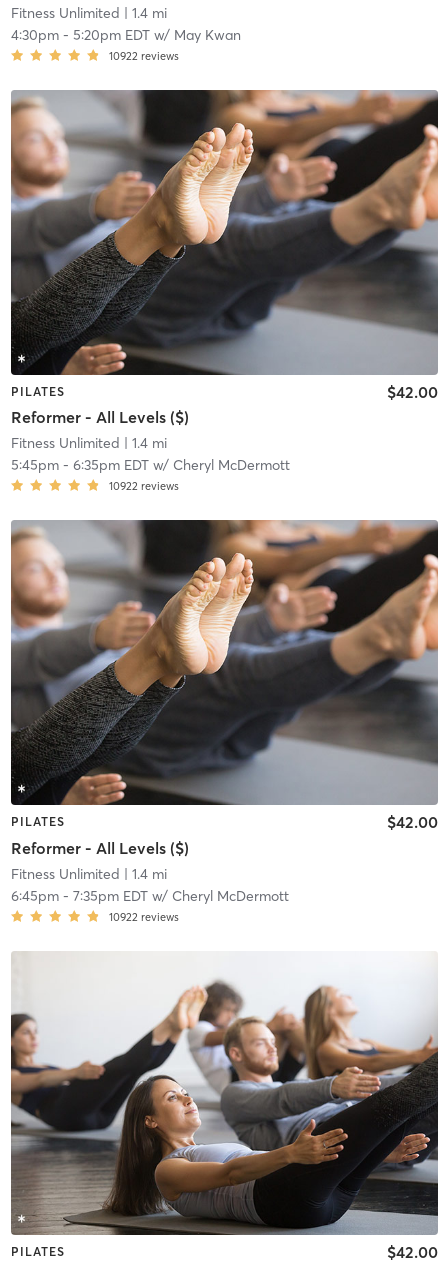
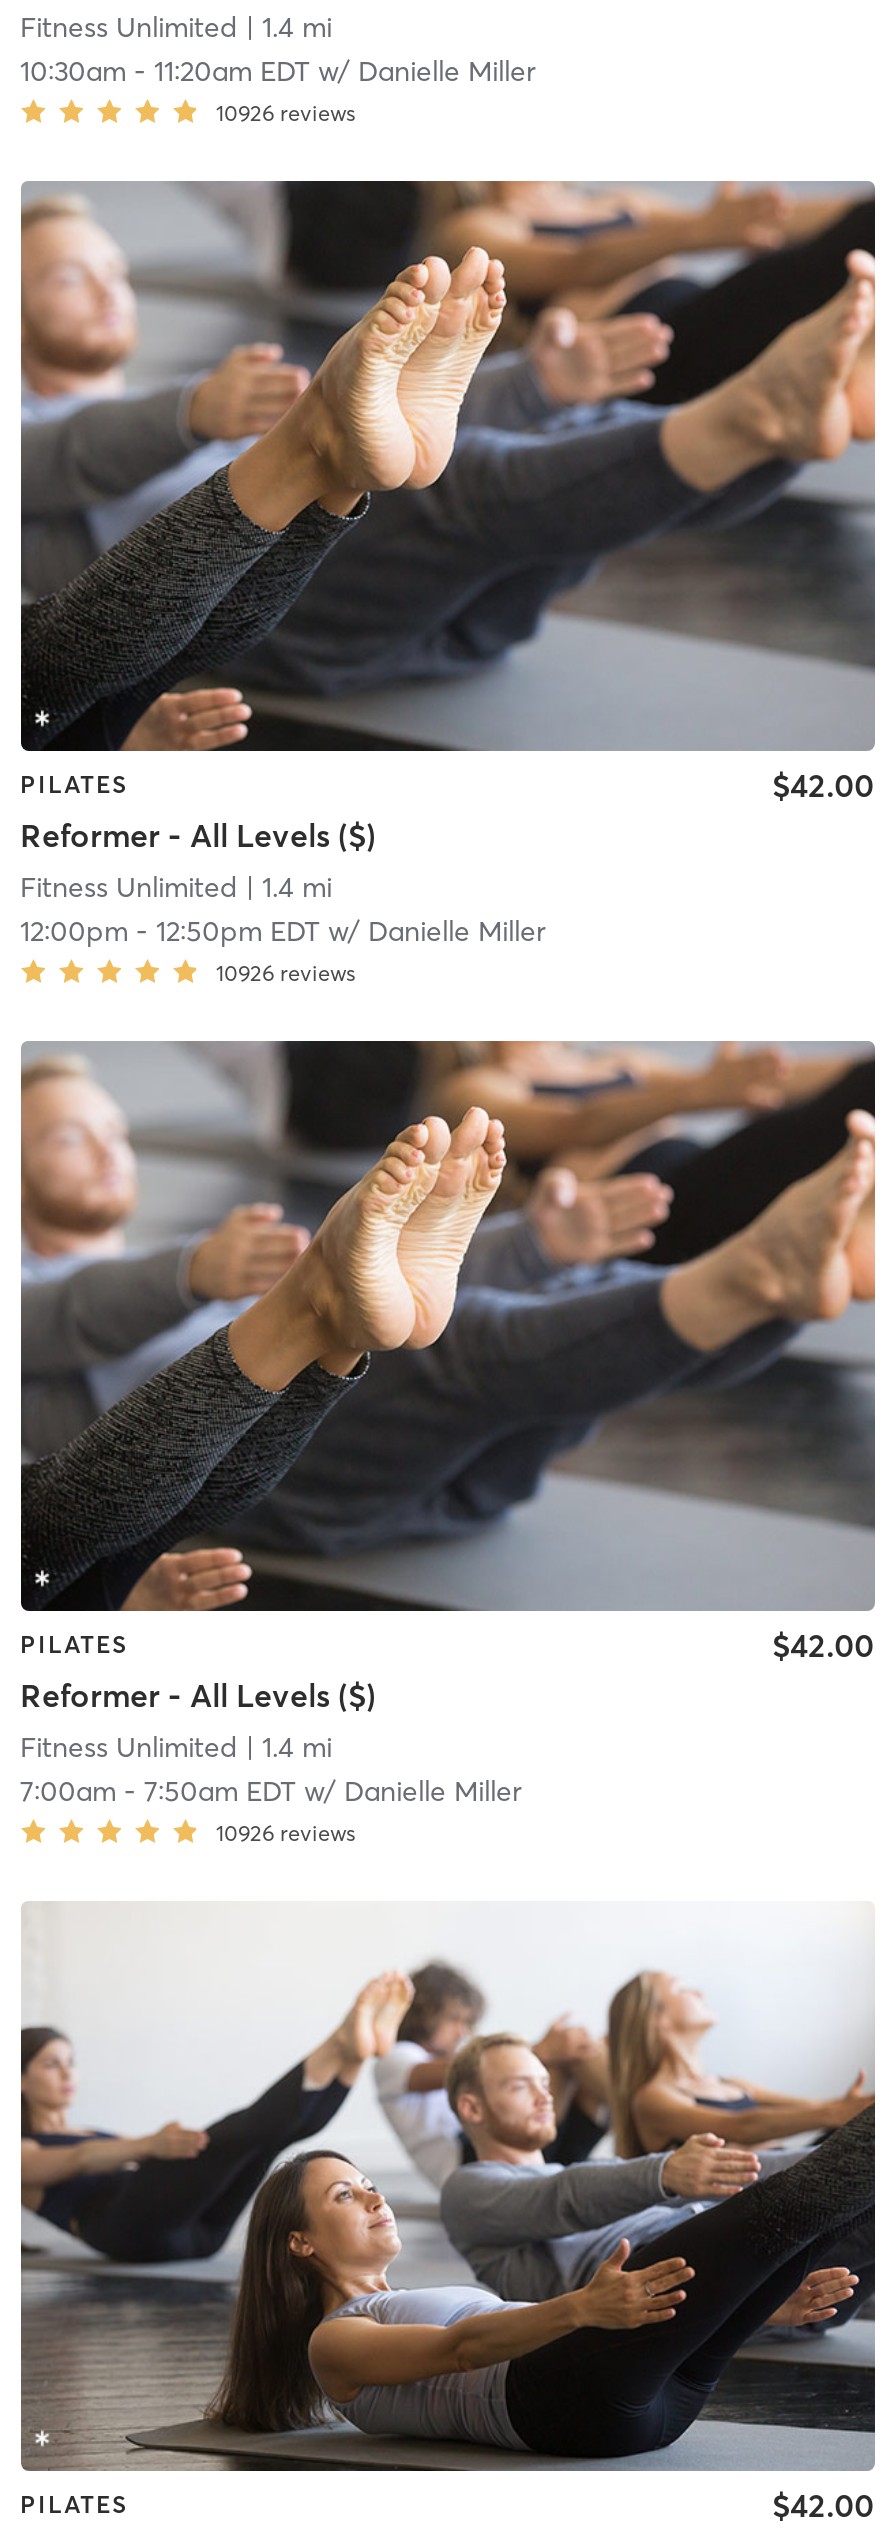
[10,26,240,44] 4:30pm - 5:20pm EDT w/ May Kwan -> [20,53,536,89] 10:30am - 11:20am EDT w/ Danielle Miller
[108,49,178,63] 10922 reviews -> [216,99,356,127] 10926 reviews
[10,456,289,474] 5:45pm - 6:35pm EDT w/ Cheryl McDermott -> [20,913,546,949] 12:00pm - 12:50pm EDT w/ Danielle Miller
[108,479,178,493] 10922 reviews -> [216,959,356,987] 10926 reviews
[10,887,288,905] 6:45pm - 7:35pm EDT w/ Cheryl McDermott -> [20,1773,522,1809] 7:00am - 7:50am EDT w/ Danielle Miller
[108,910,178,924] 10922 reviews -> [216,1819,356,1847] 10926 reviews

